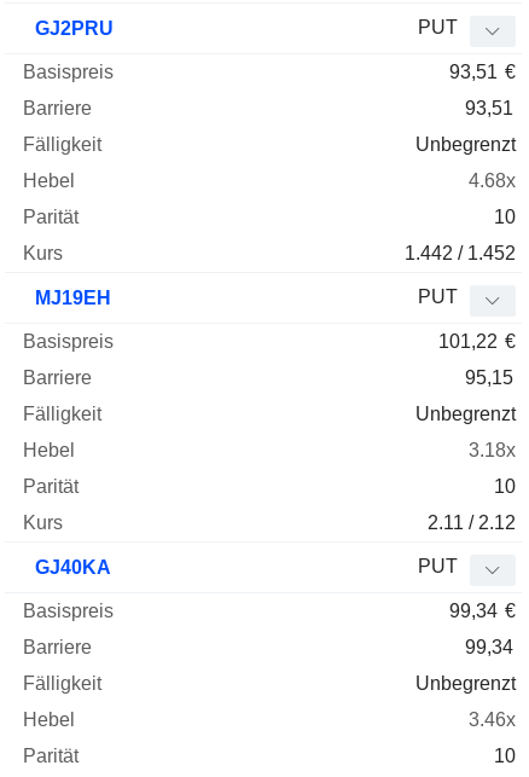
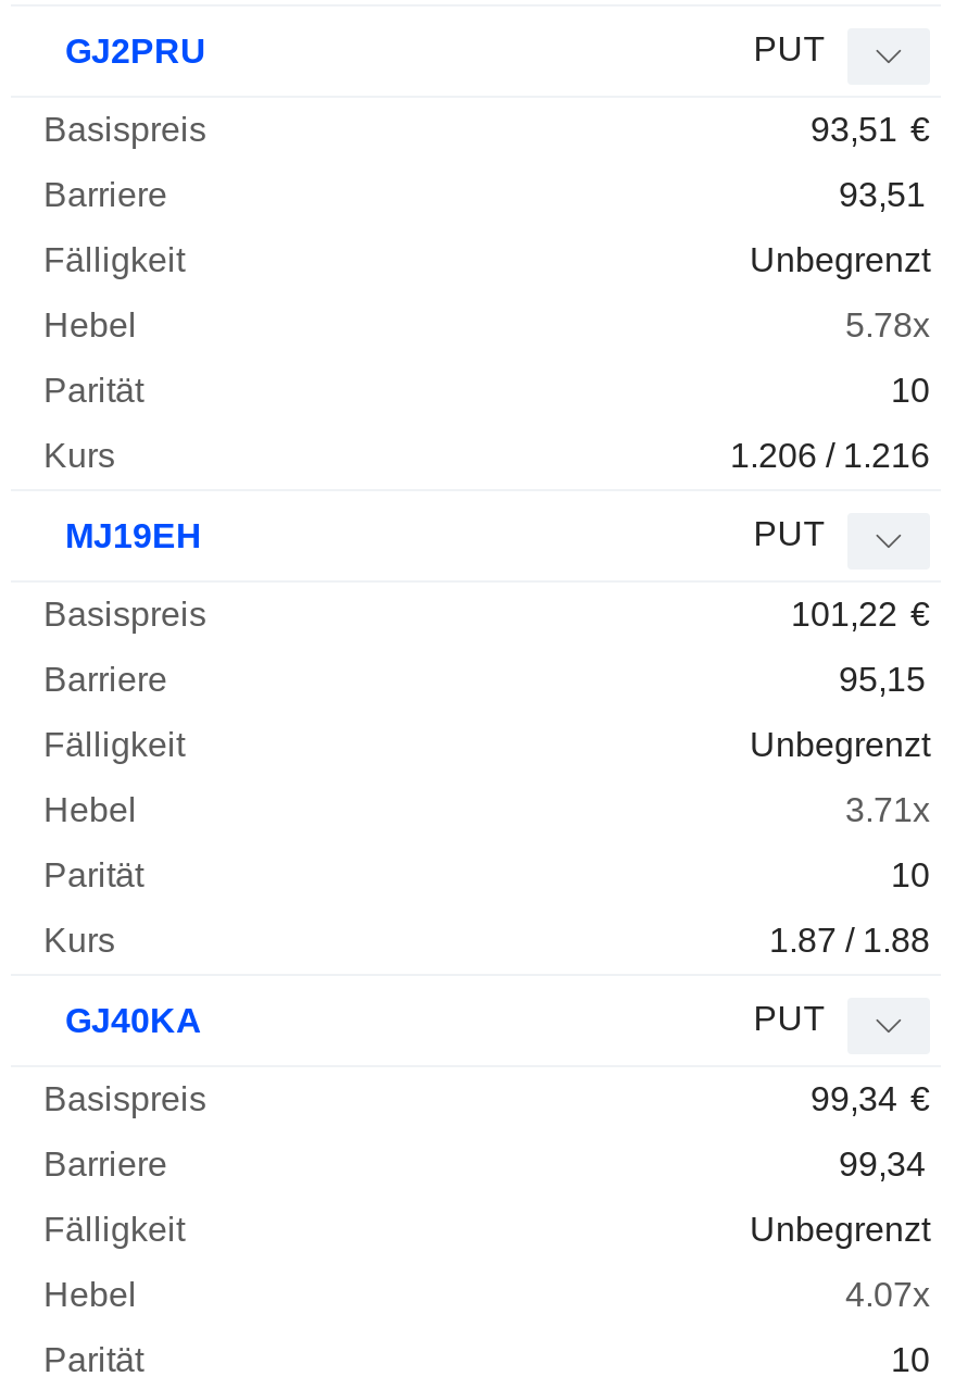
[469,171,516,191] 4.68x -> [845,307,930,344] 5.78x
[405,243,516,264] 1.442 / 1.452 -> [730,437,930,474] 1.206 / 1.216
[469,440,516,461] 3.18x -> [845,792,930,829] 3.71x
[428,513,516,533] 2.11 / 2.12 -> [769,922,930,959] 1.87 / 1.88
[469,710,516,730] 3.46x -> [845,1276,930,1313] 4.07x

